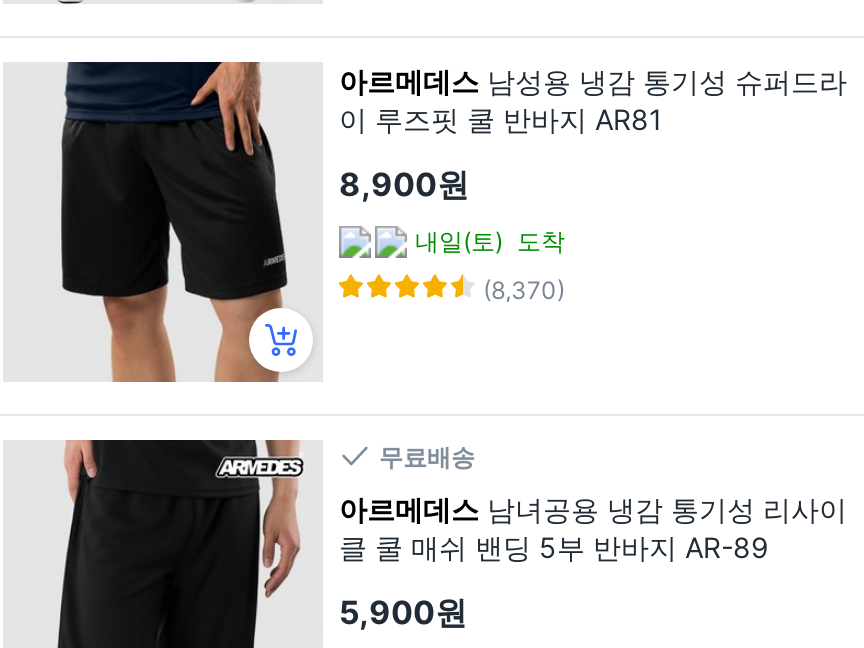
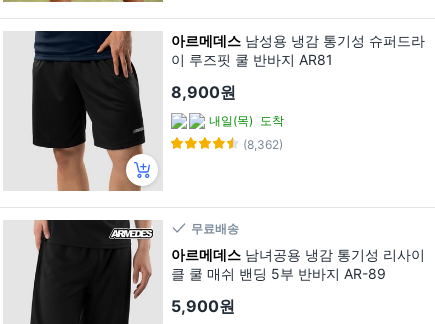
[415,226,565,256] 내일(토) 도착 -> [209,113,284,128] 내일(목) 도착
[483,274,565,304] (8,370) -> [243,137,283,152] (8,362)

